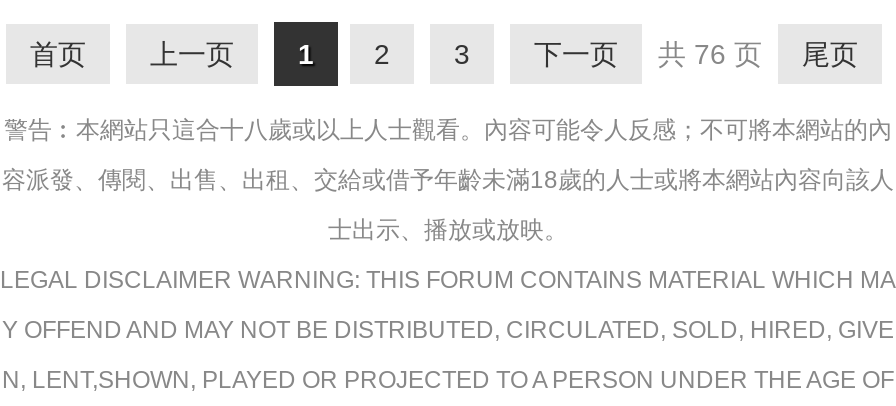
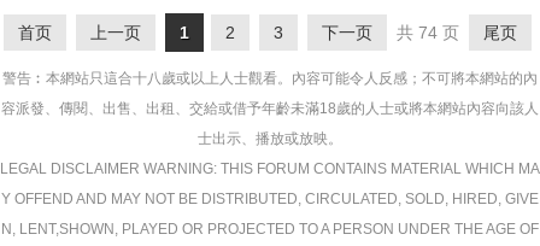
[30,38,858,70] 首页 上一页 1 2 3 下一页 共 76 页 尾页 -> [18,23,517,42] 首页 上一页 1 2 3 下一页 共 74 页 尾页

